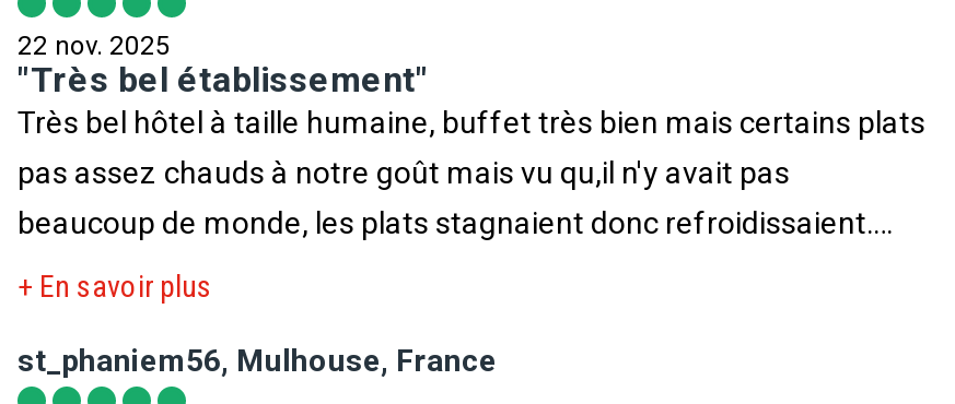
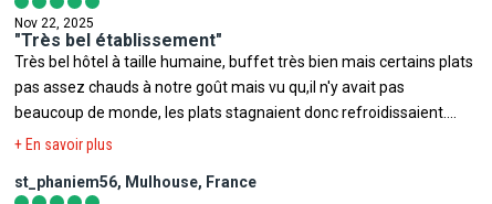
[18,31,171,61] 22 nov. 2025 -> [14,16,94,31] Nov 22, 2025

